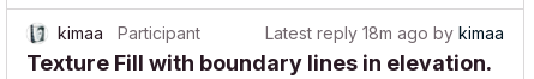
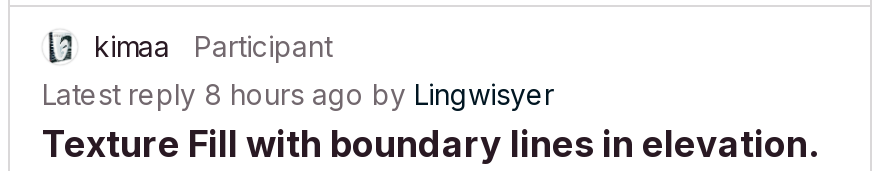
[265,23,504,43] Latest reply 18m ago by kimaa -> [42,77,554,111] Latest reply 8 hours ago by Lingwisyer

